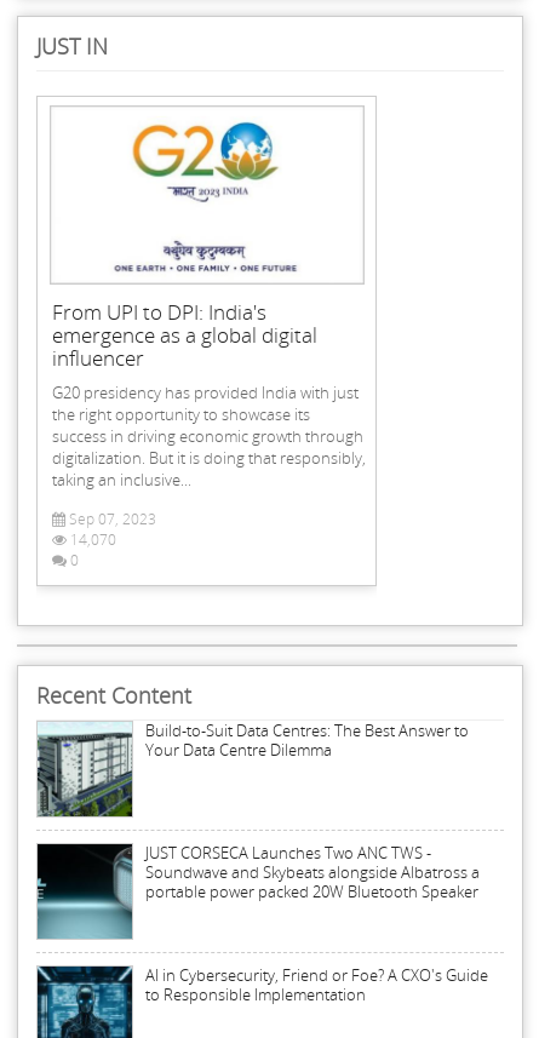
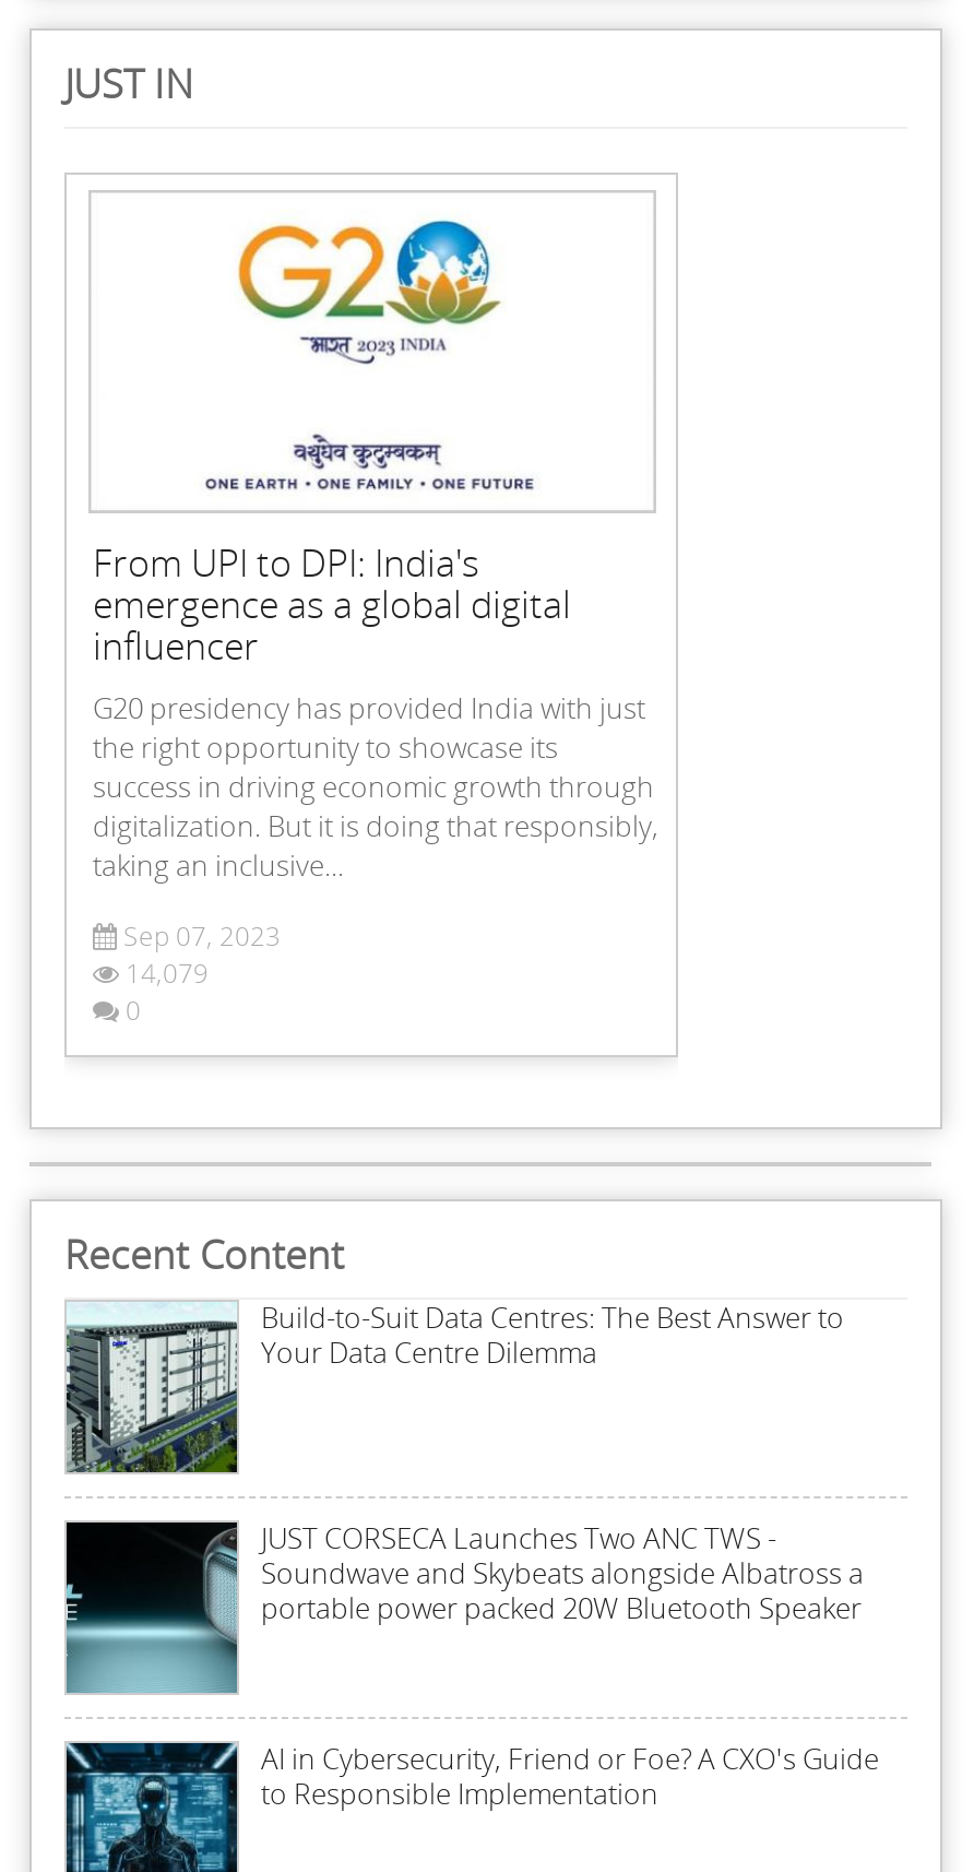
[67,529,116,550] 14,070 -> [119,954,209,991] 14,079

